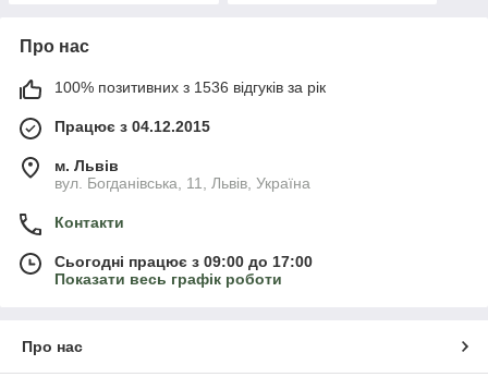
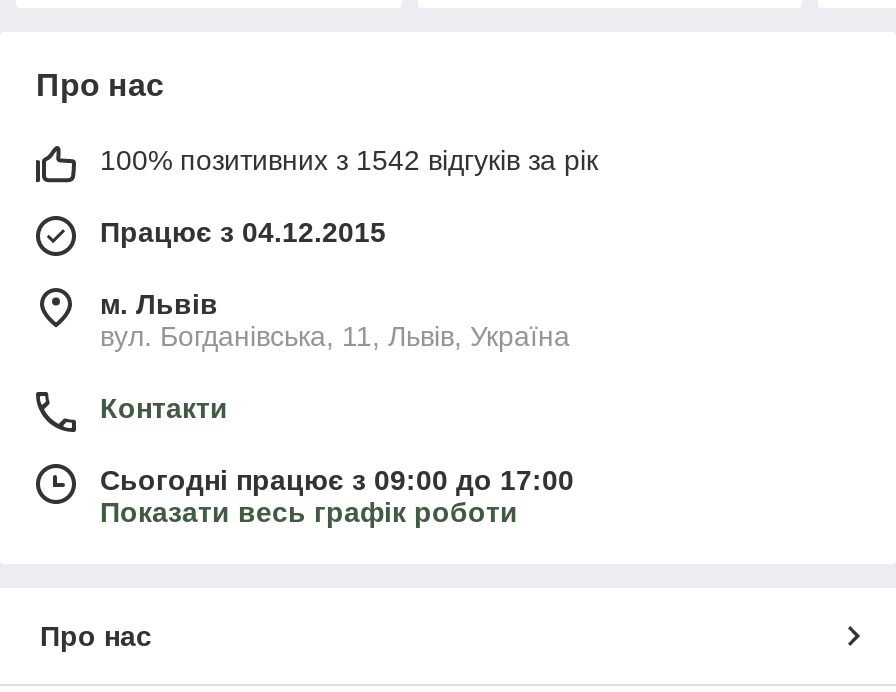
[54,78,326,96] 100% позитивних з 1536 відгуків за рік -> [100,144,598,176] 100% позитивних з 1542 відгуків за рік

